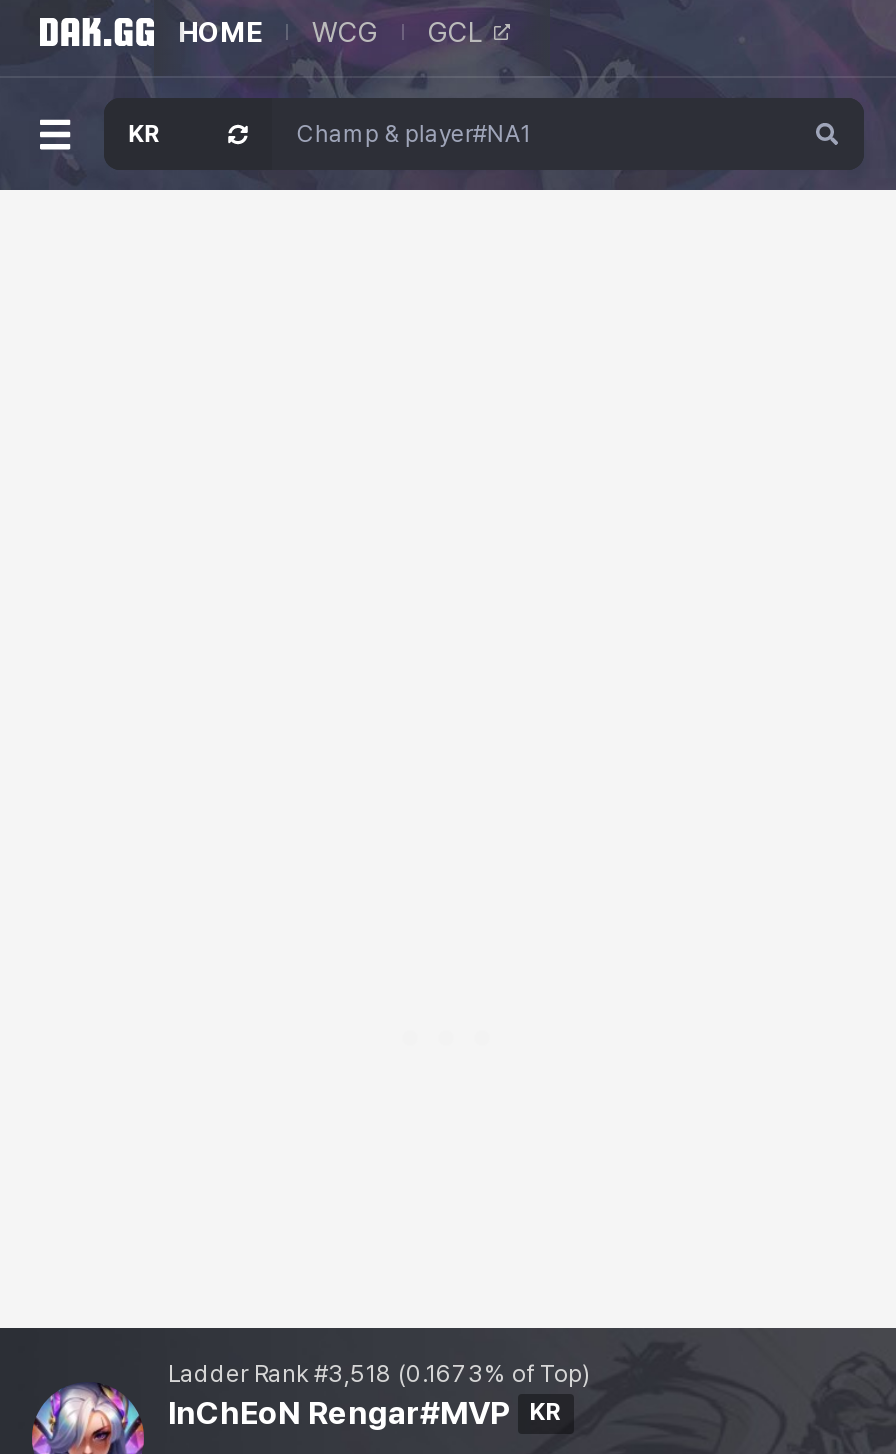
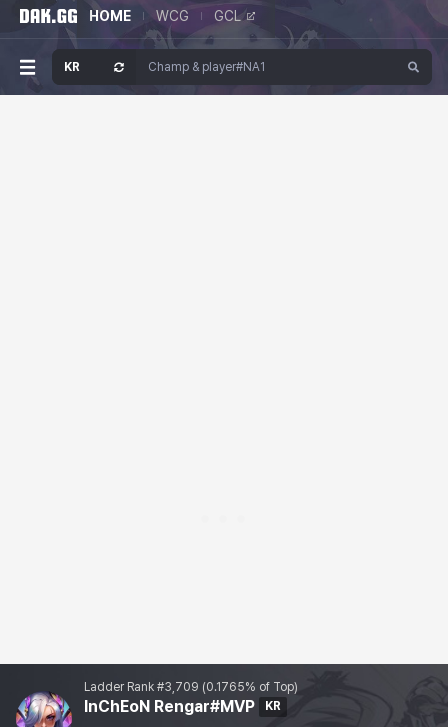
[168,1360,590,1388] Ladder Rank #3,518 (0.1673% of Top) -> [84,680,298,694] Ladder Rank #3,709 (0.1765% of Top)

